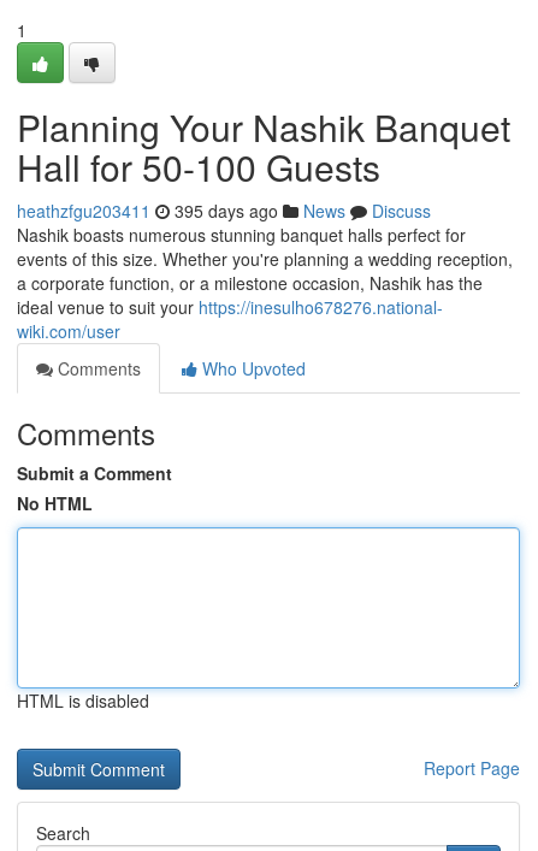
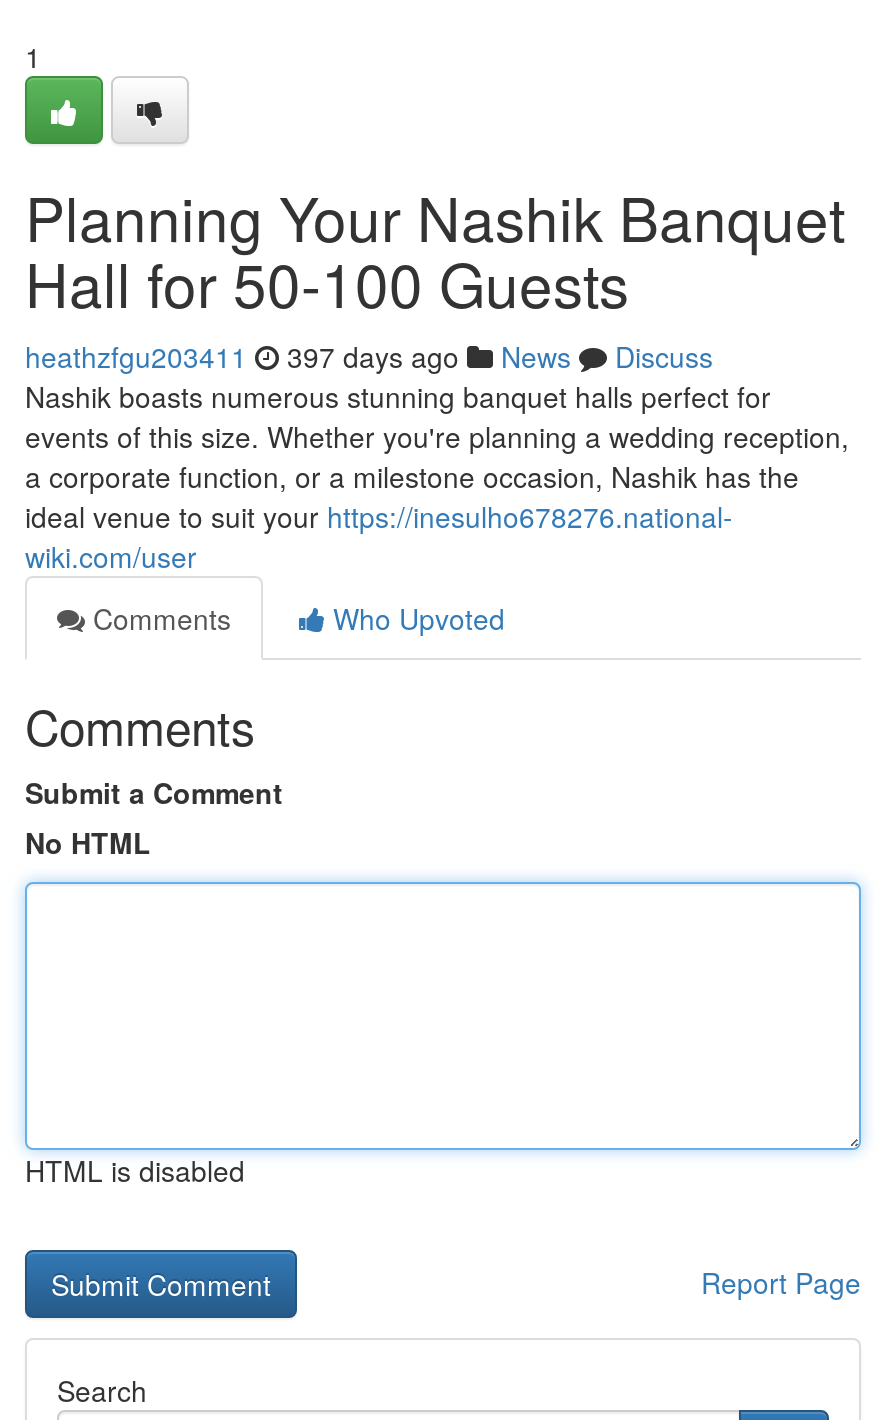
[17,199,431,223] heathzfgu203411 395 days ago News Discuss -> [25,336,713,376] heathzfgu203411 397 days ago News Discuss

